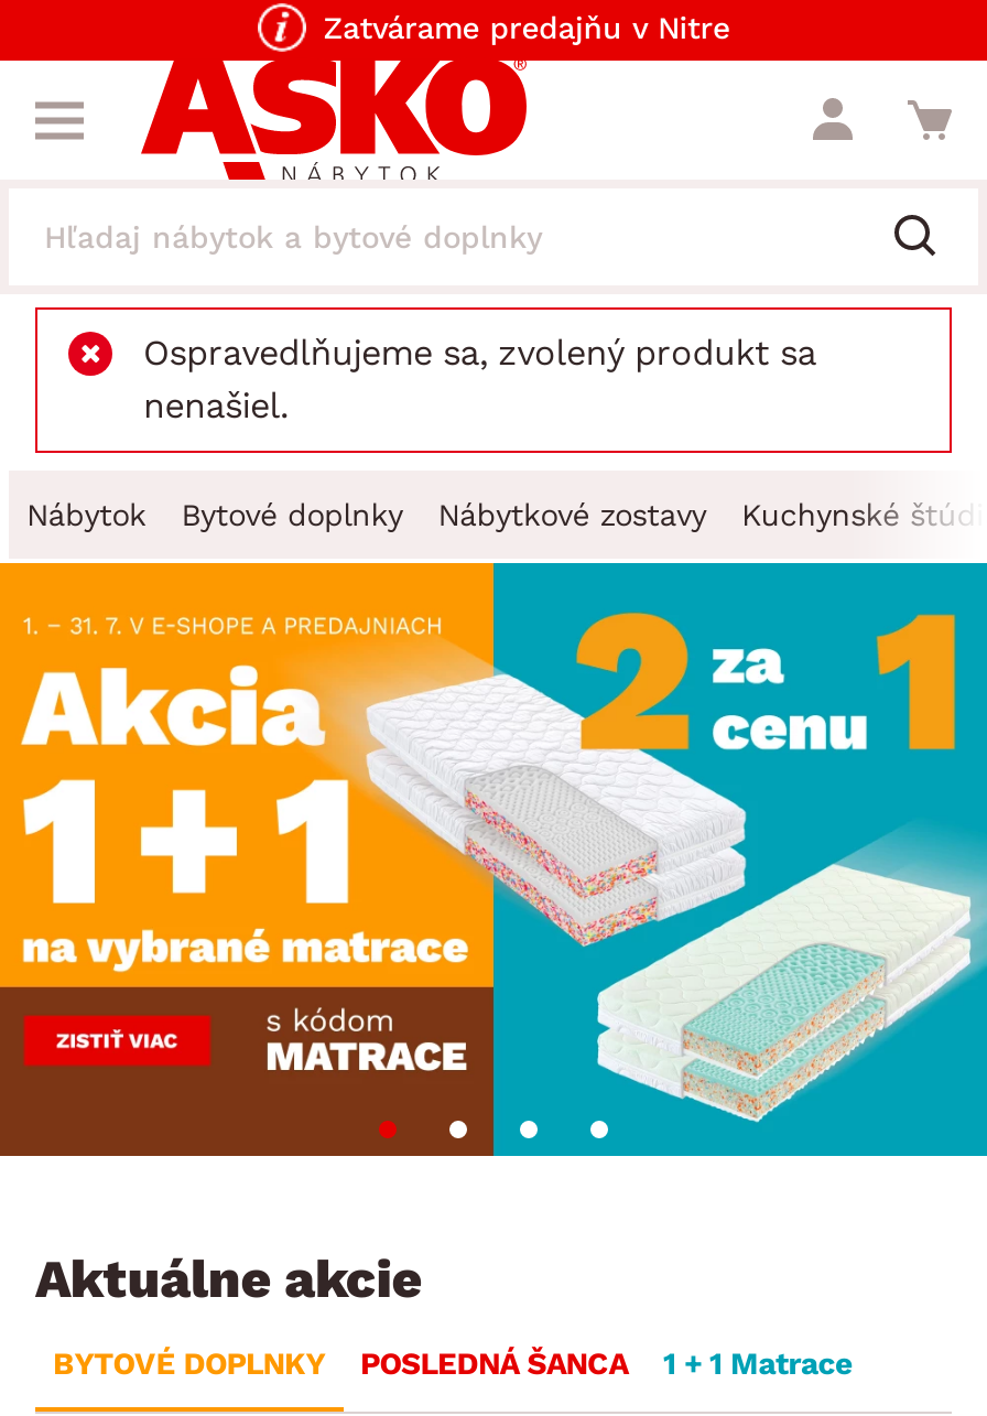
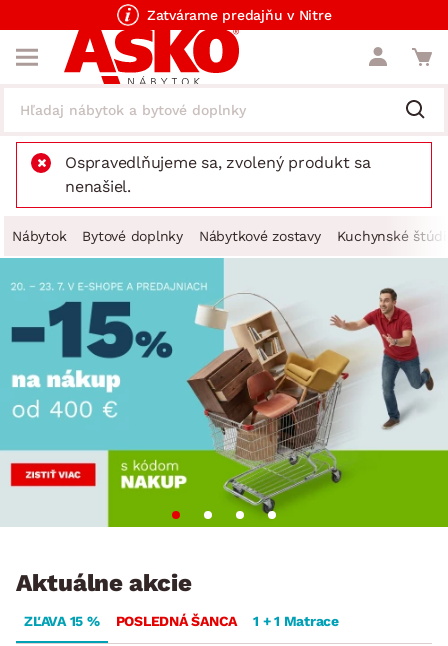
[7,561,980,1158] [image] -> [3,257,445,528] [image]
[53,1345,325,1380] BYTOVÉ DOPLNKY -> [24,613,99,629] ZĽAVA 15 %

